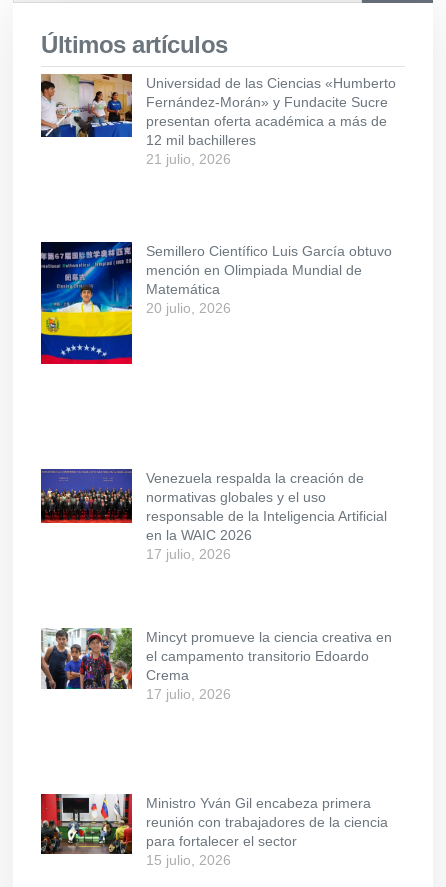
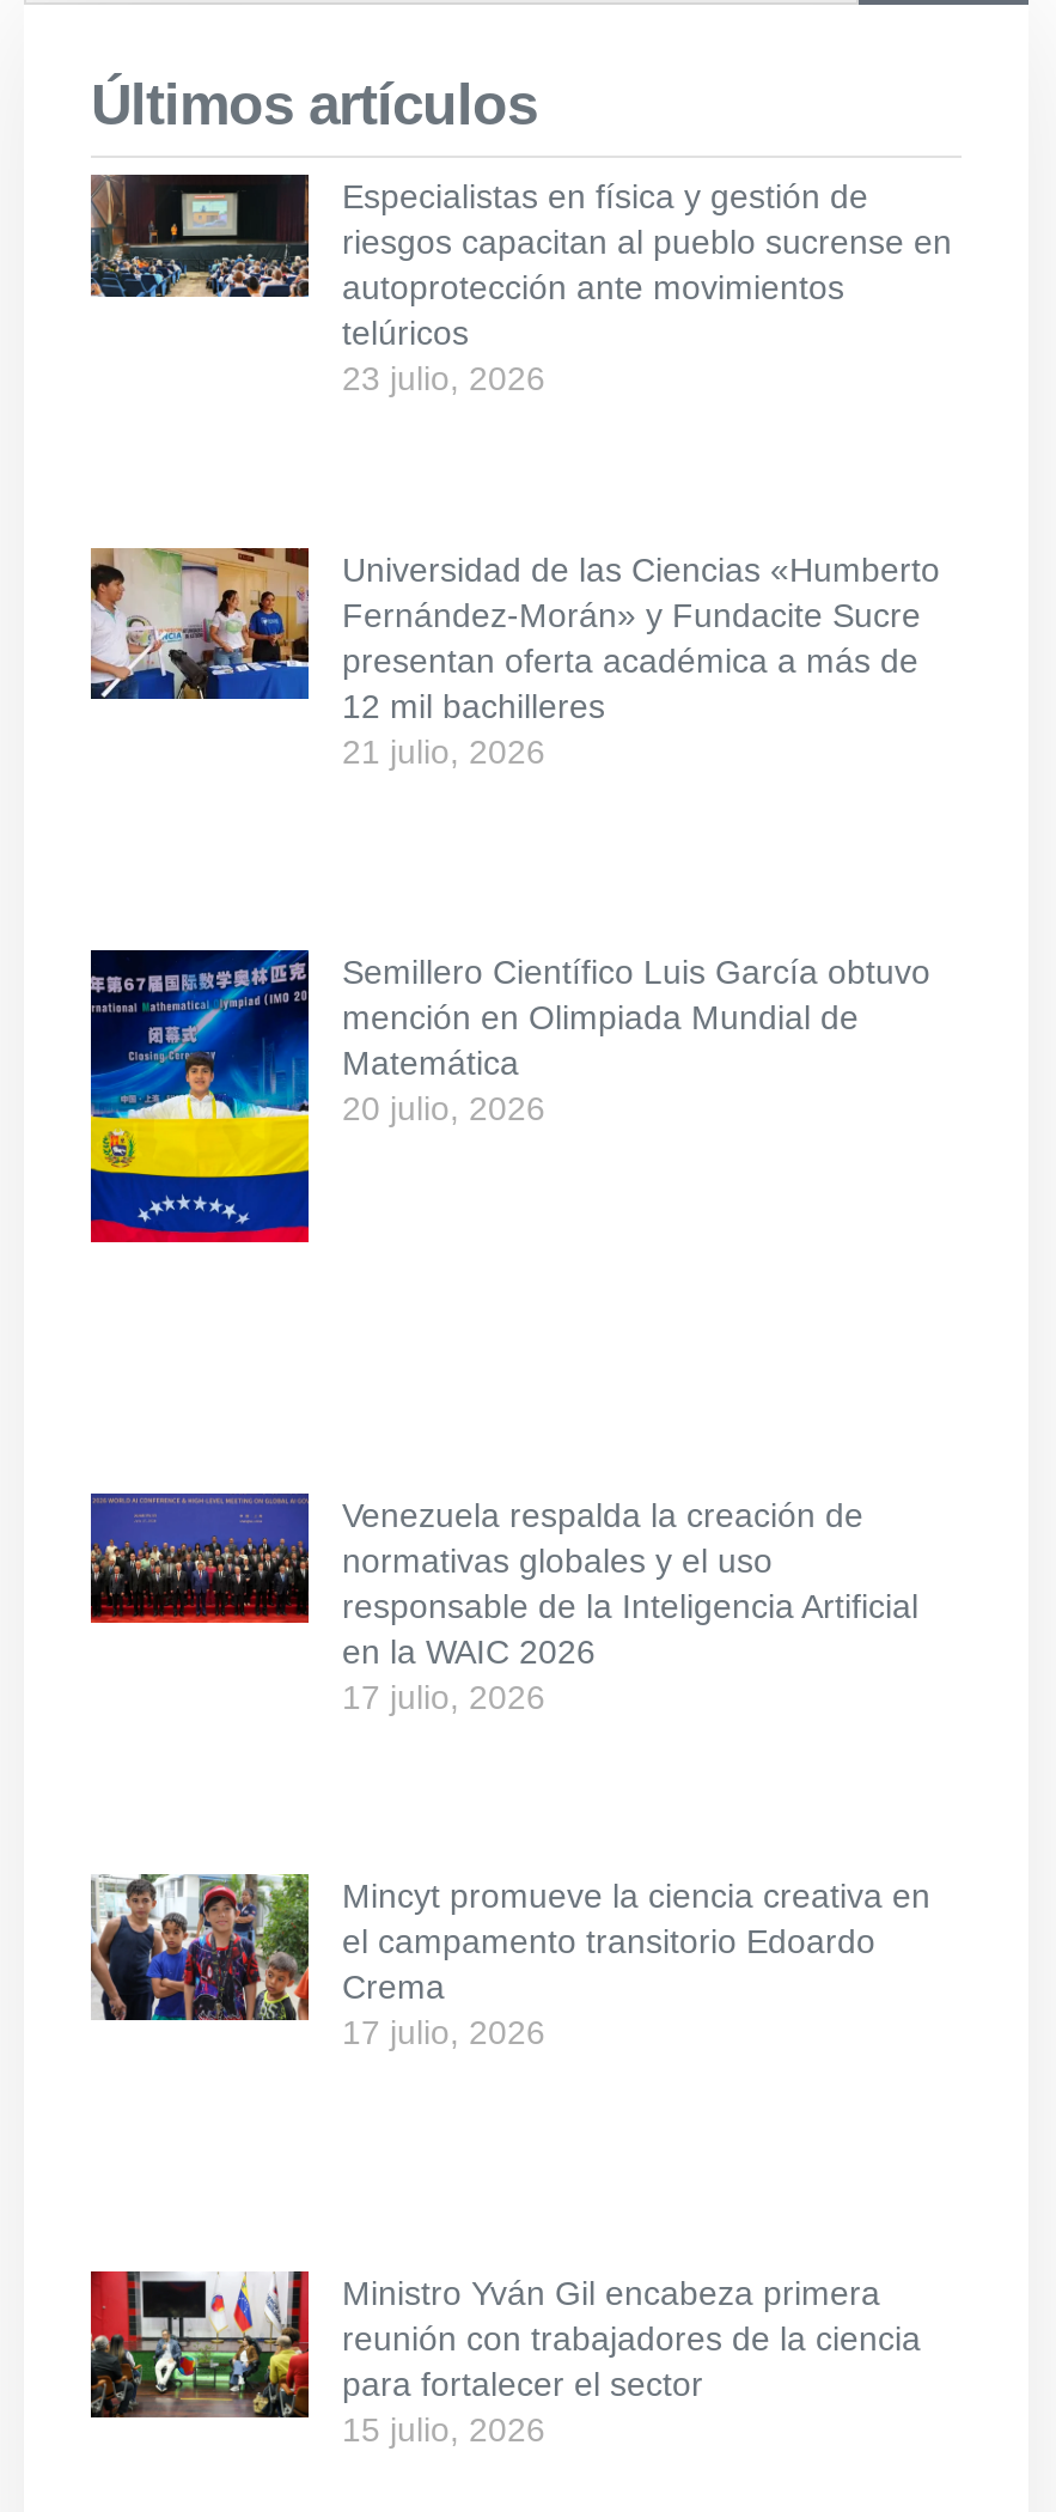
none -> [88,172,952,397] [image] | Especialistas en física y gestión de | riesgos capacitan al pueblo sucrense en | autoprotección ante movimientos | telúricos | 23 julio, 2026

